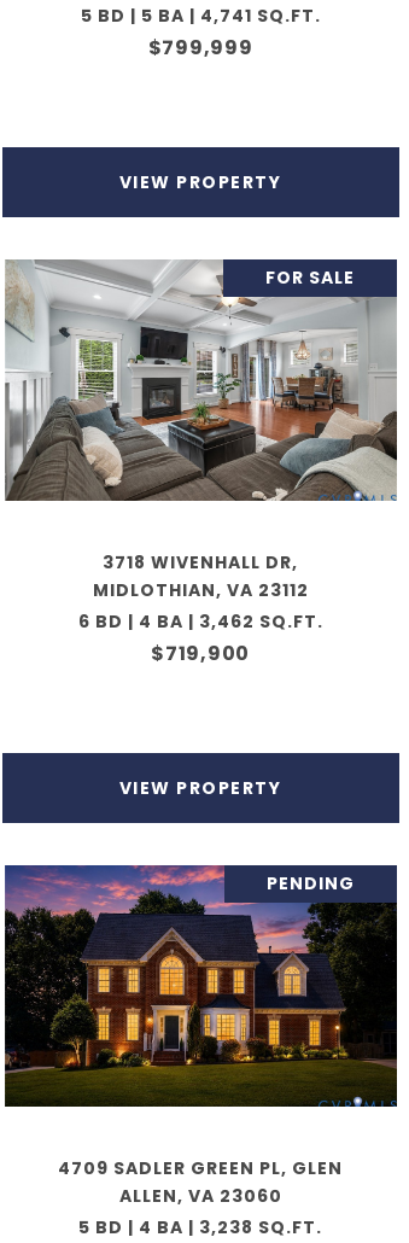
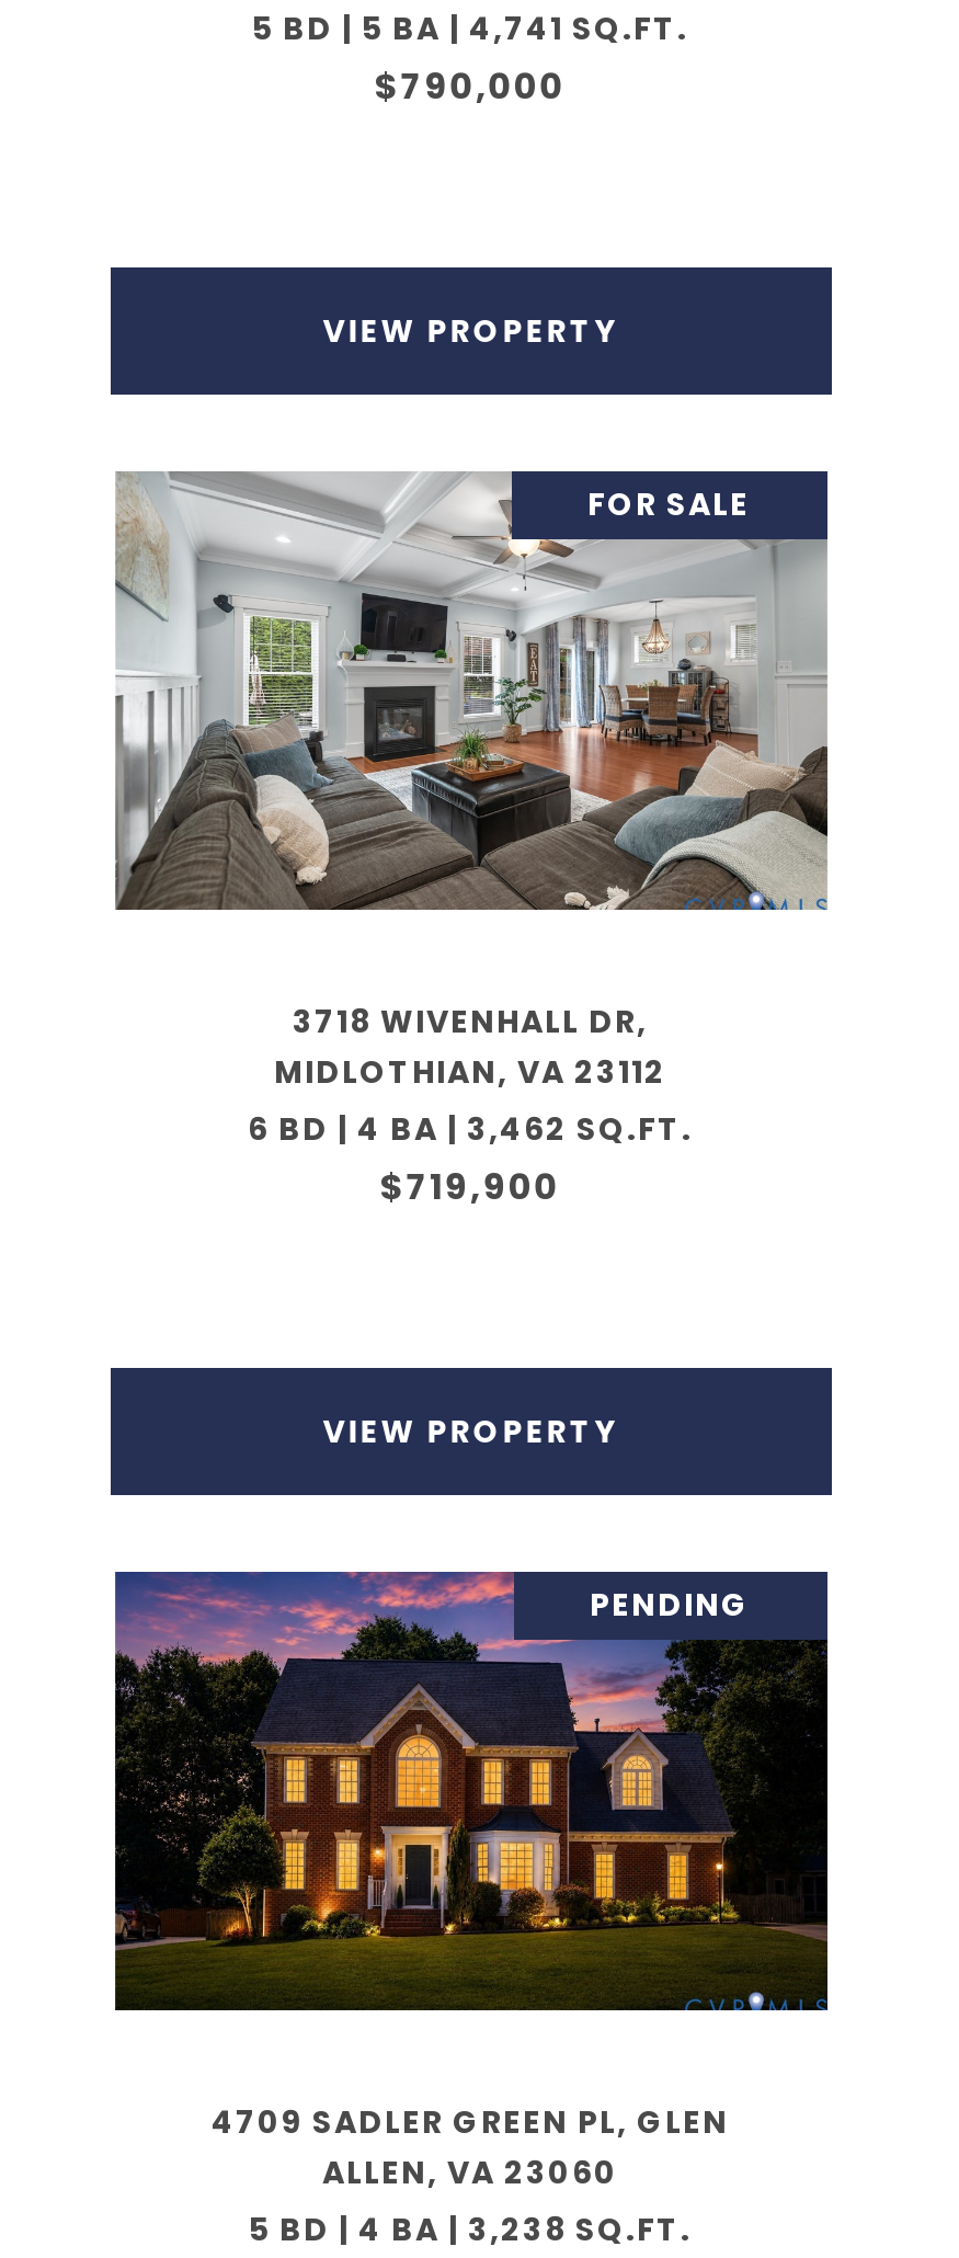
[148,34,253,62] $799,999 -> [375,61,566,112] $790,000

